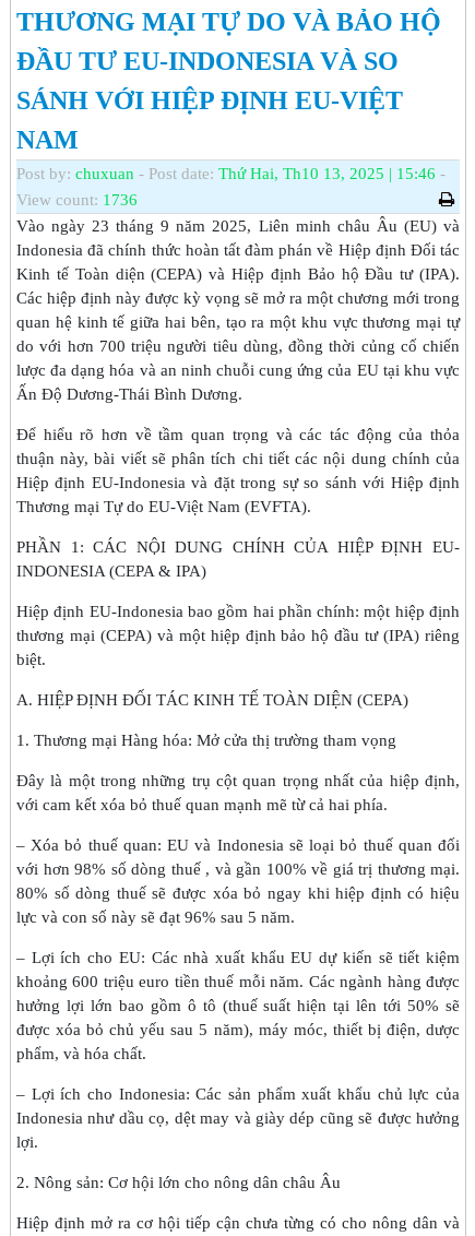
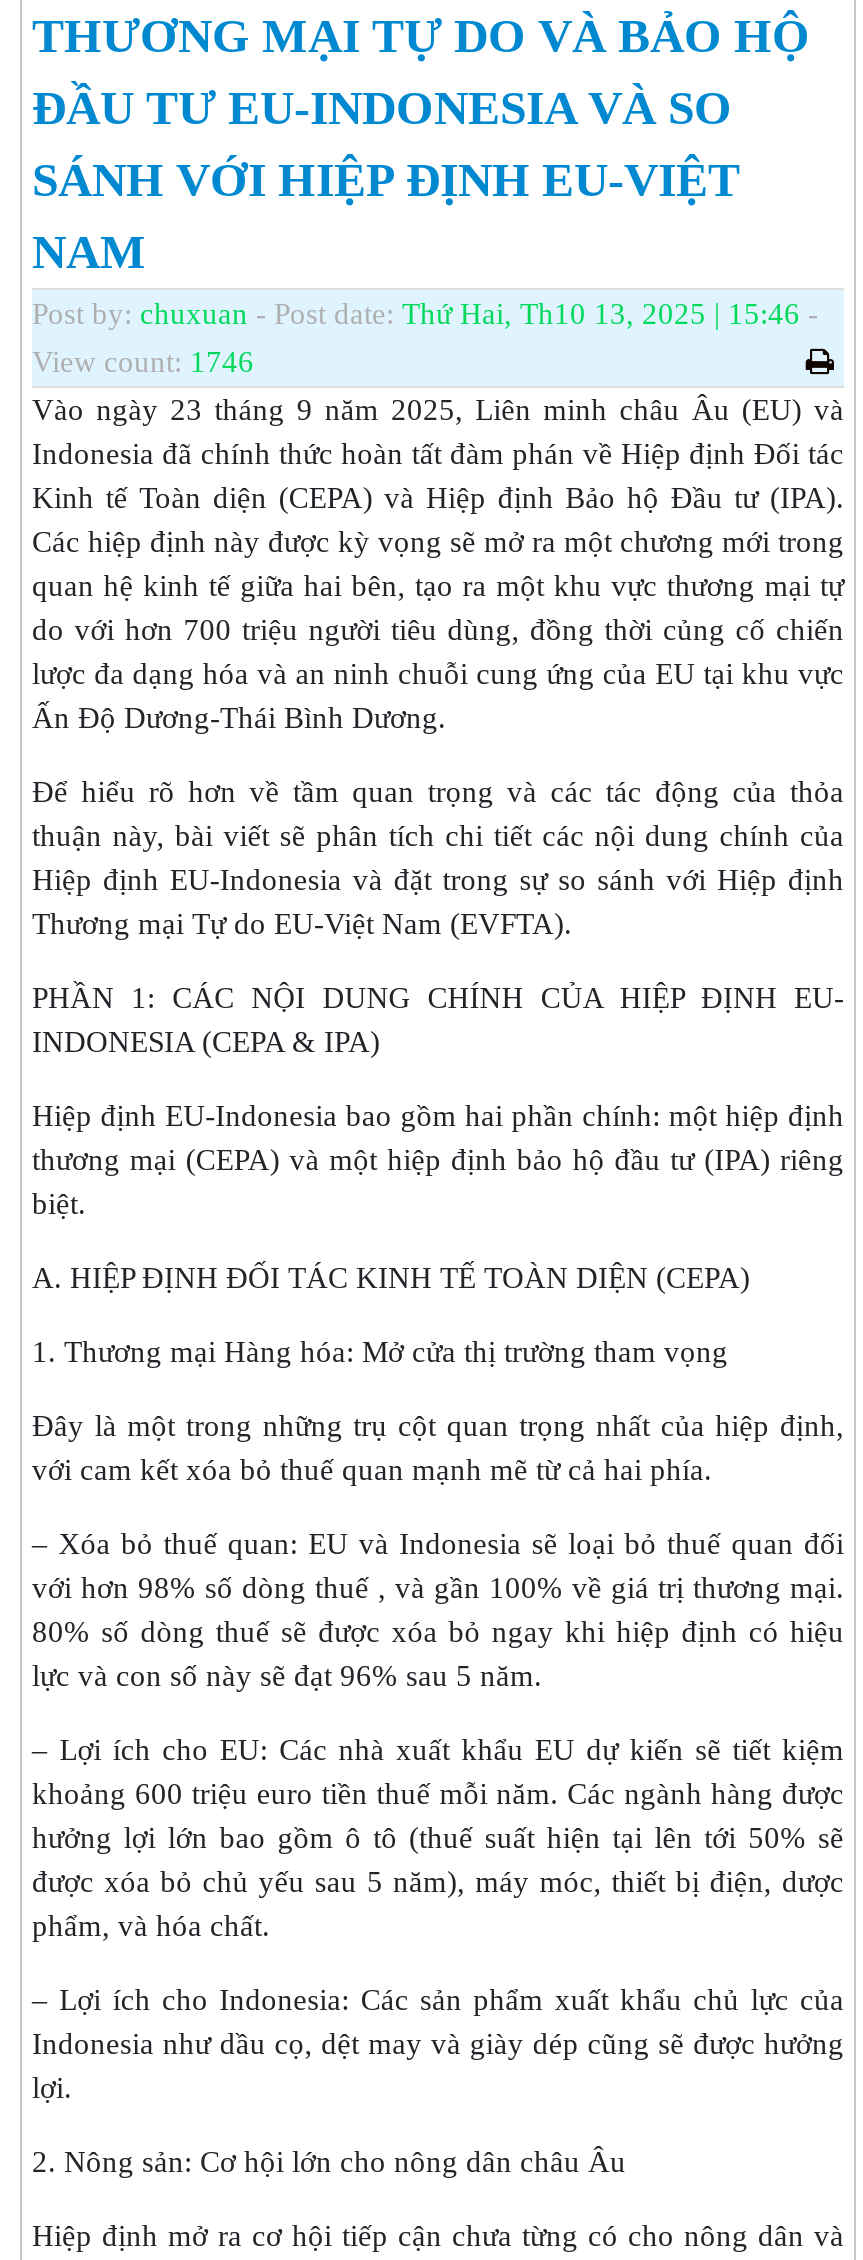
[16,191,138,209] View count: 1736 -> [32,346,254,378] View count: 1746

